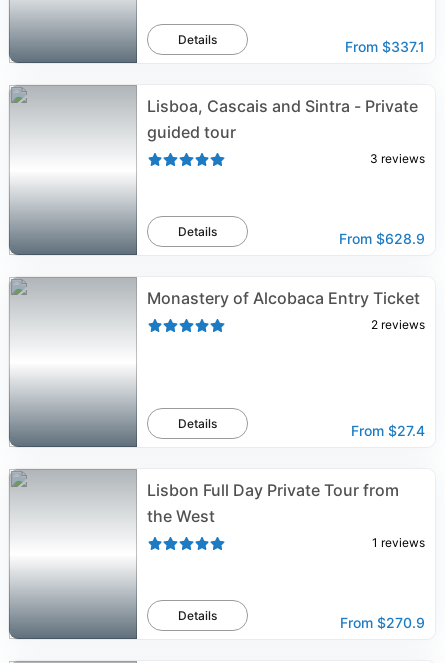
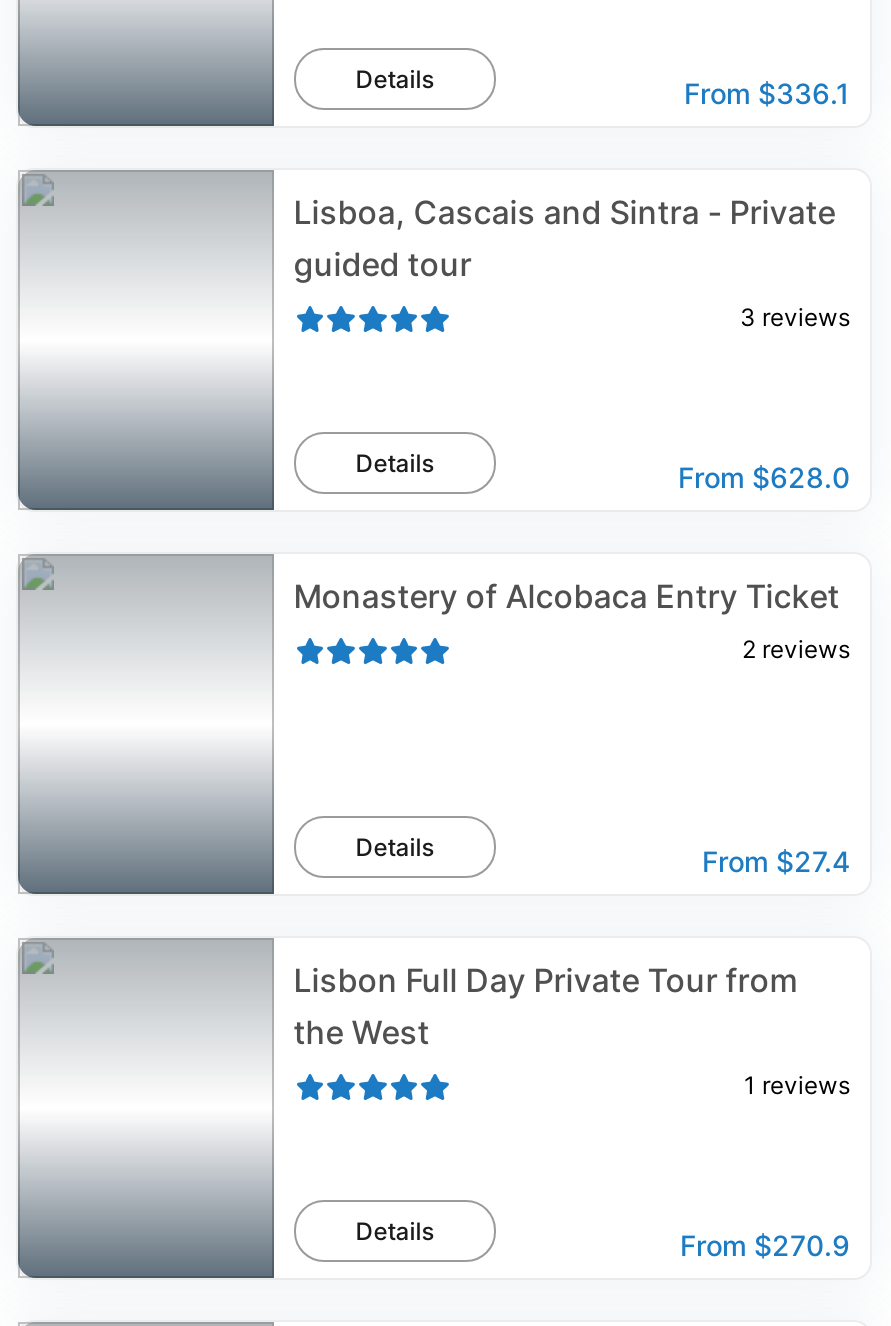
[345,38,425,55] From $337.1 -> [684,76,850,110] From $336.1
[339,230,425,247] From $628.9 -> [678,460,850,494] From $628.0

